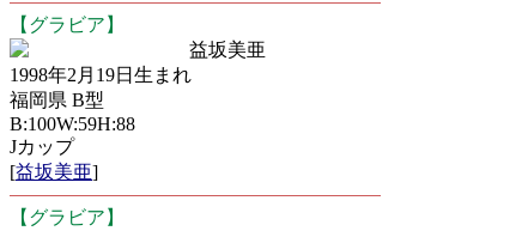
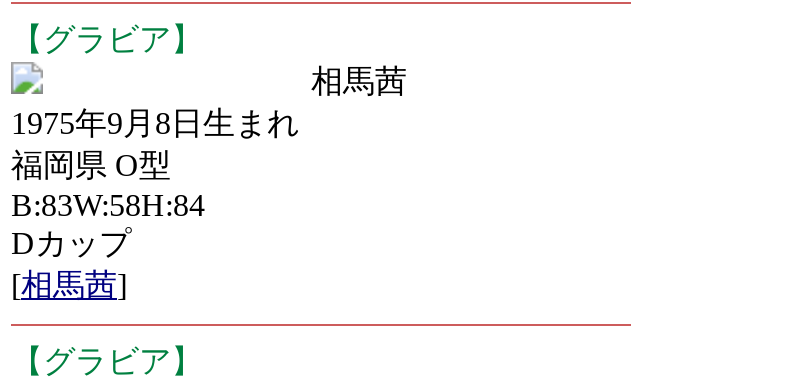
[10,39,266,182] 益坂美亜 | 1998年2月19日生まれ | 福岡県 B型 | B:100W:59H:88 | Jカップ | [益坂美亜] -> [11,64,407,302] 相馬茜 | 1975年9月8日生まれ | 福岡県 O型 | B:83W:58H:84 | Dカップ | [相馬茜]

